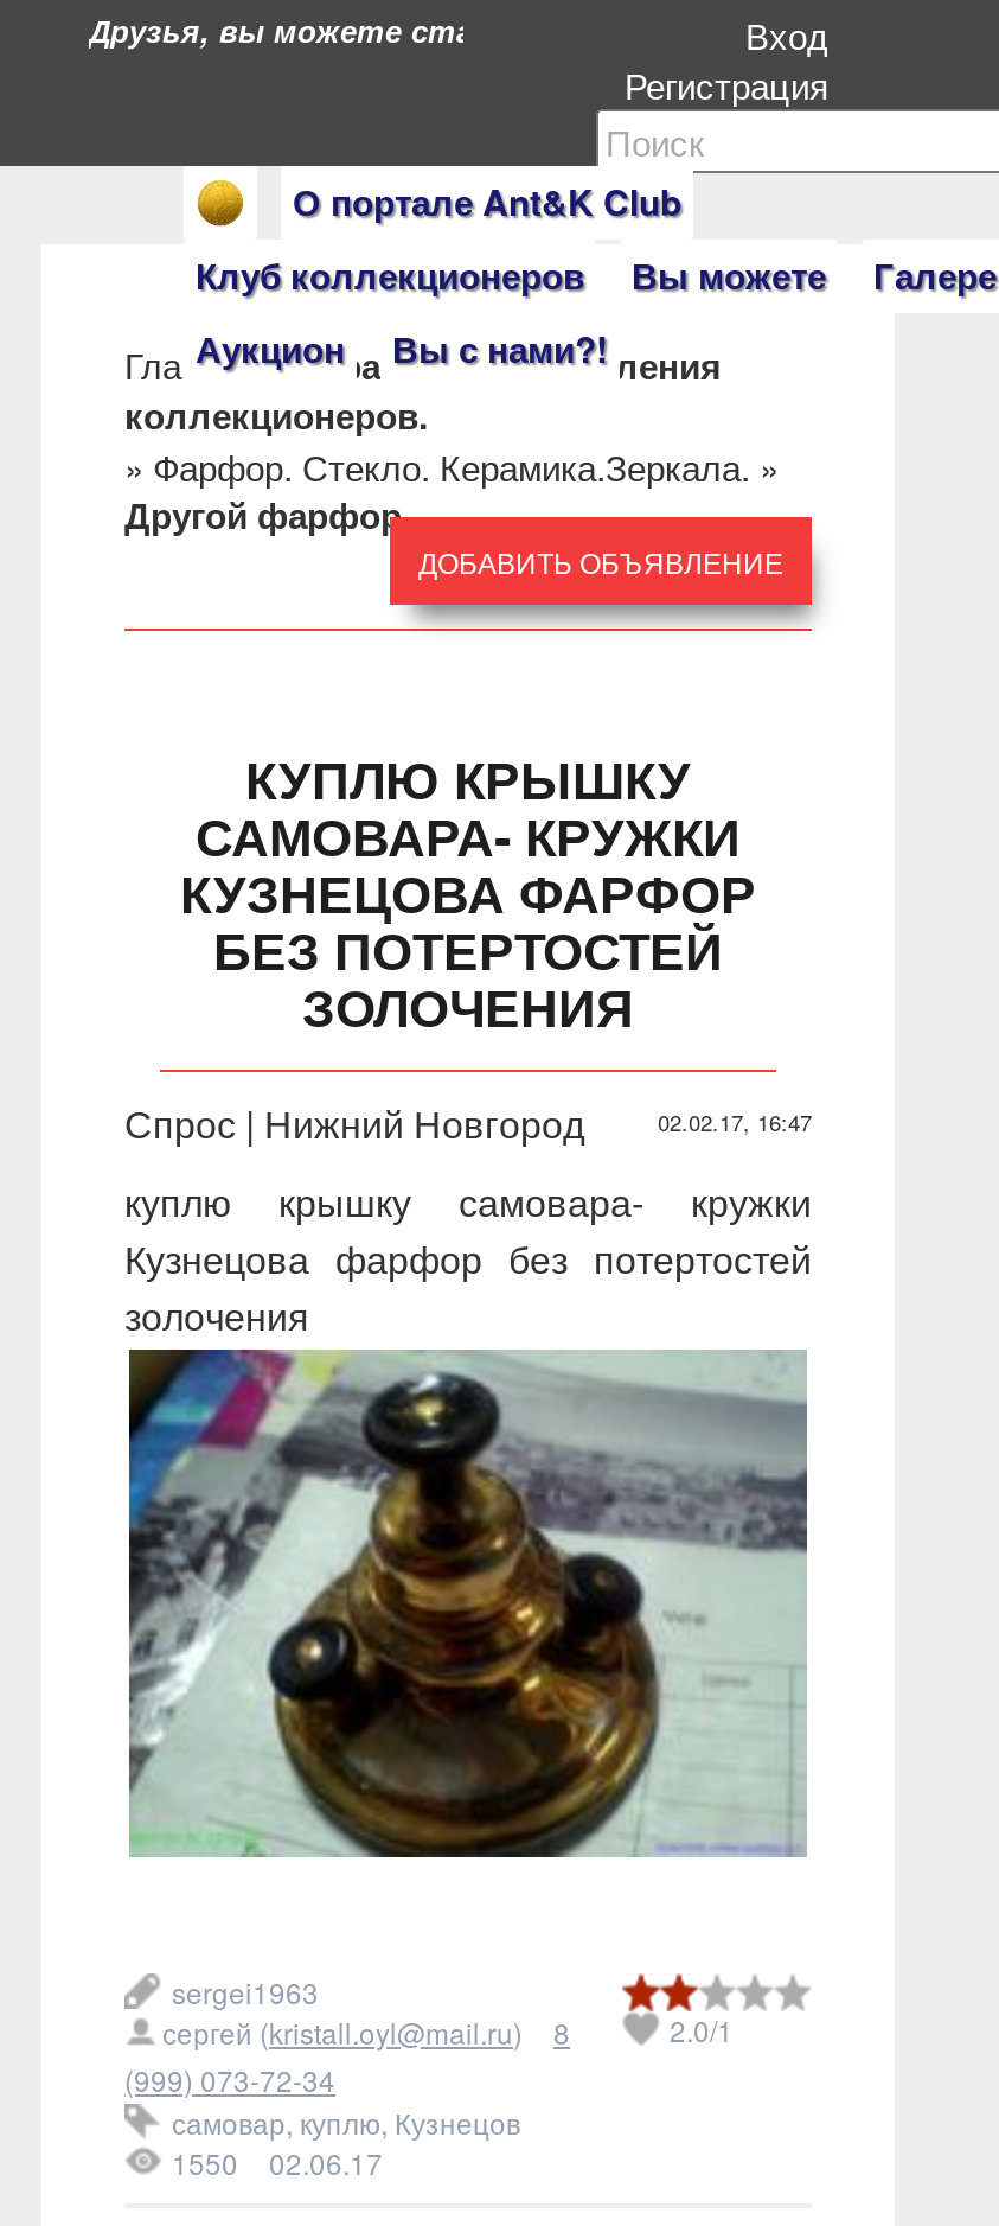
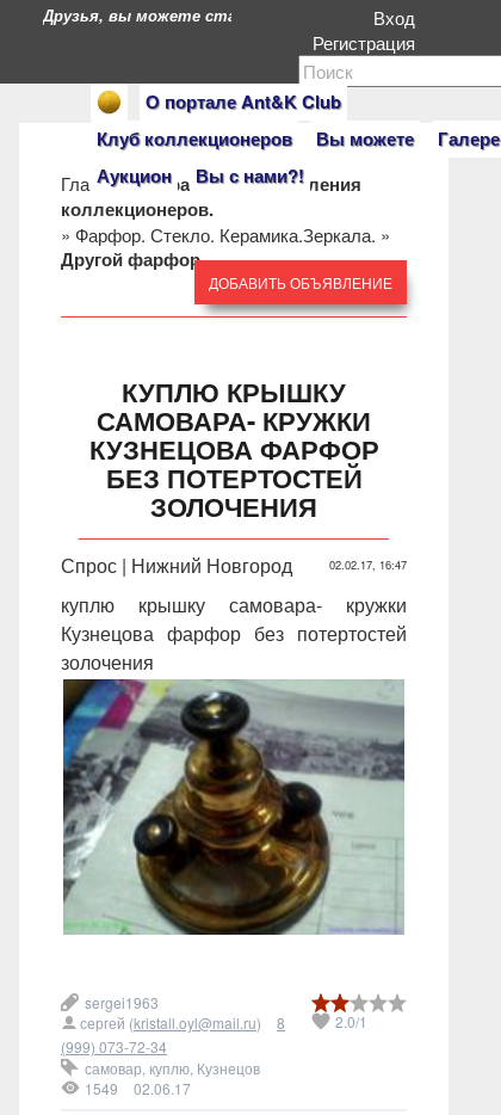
[172,2142,383,2182] 1550 02.06.17 -> [85,1078,191,1098] 1549 02.06.17

